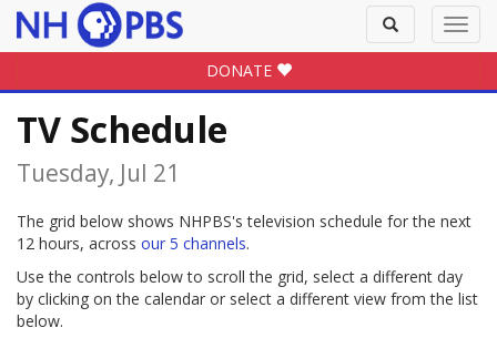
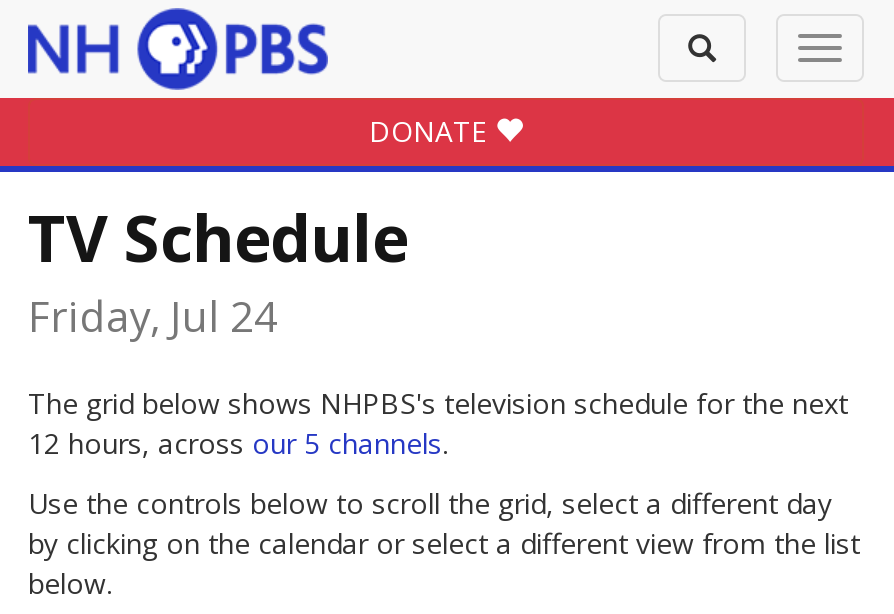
[17,157,180,188] Tuesday, Jul 21 -> [28,287,278,343] Friday, Jul 24

